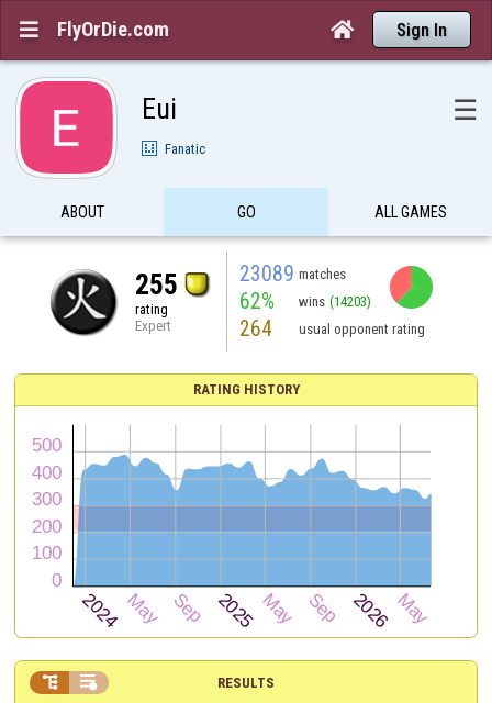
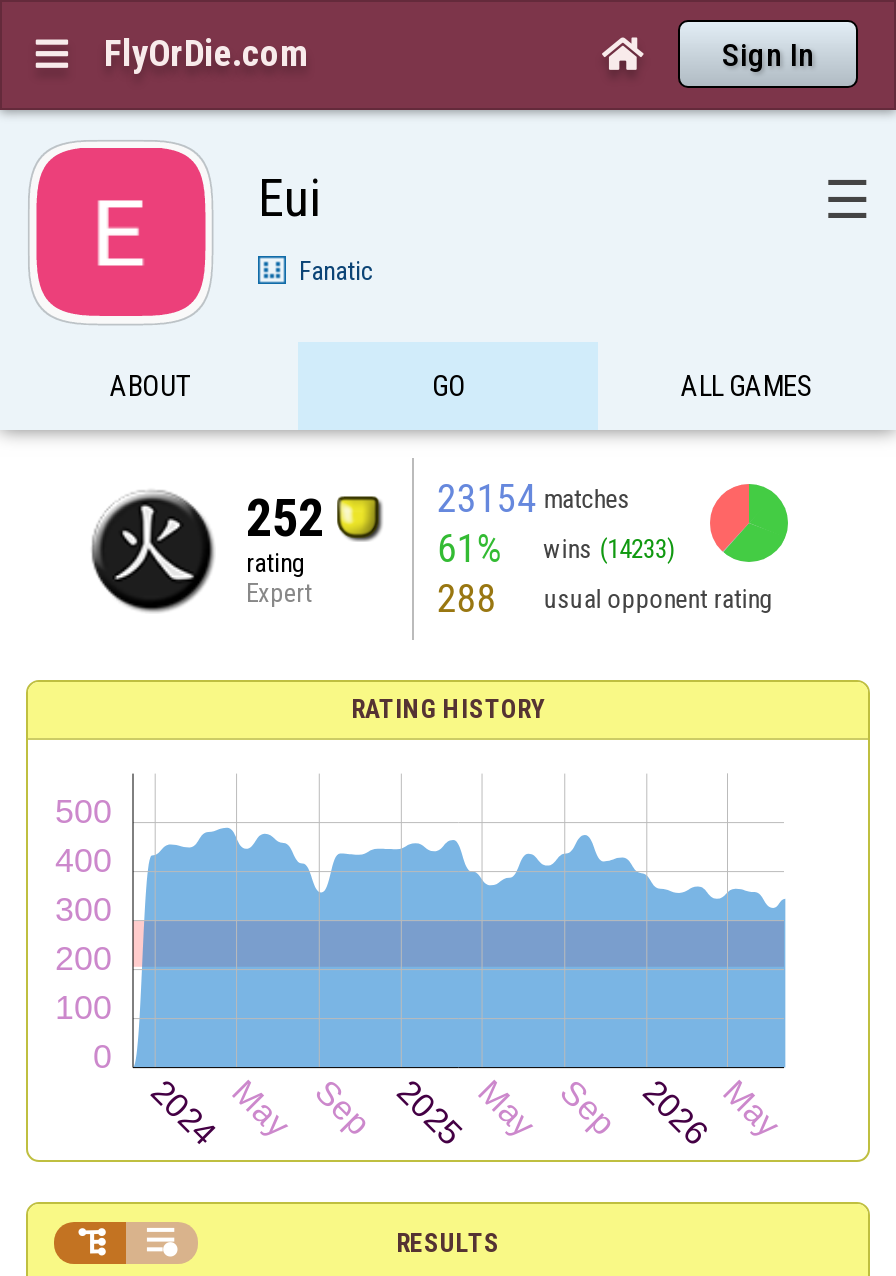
[240,261,346,286] 23089 matches -> [437,475,629,521] 23154 matches
[135,267,178,300] 255 -> [246,487,324,547] 252
[240,288,275,314] 62% -> [437,525,501,571] 61%
[298,293,371,309] wins (14203) -> [543,533,675,563] wins (14233)
[240,316,425,341] 264 usual opponent rating -> [437,575,773,621] 288 usual opponent rating

